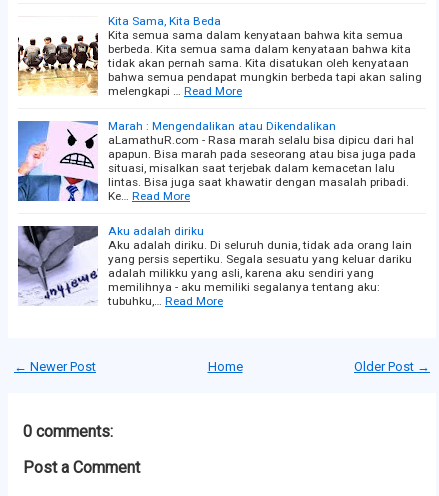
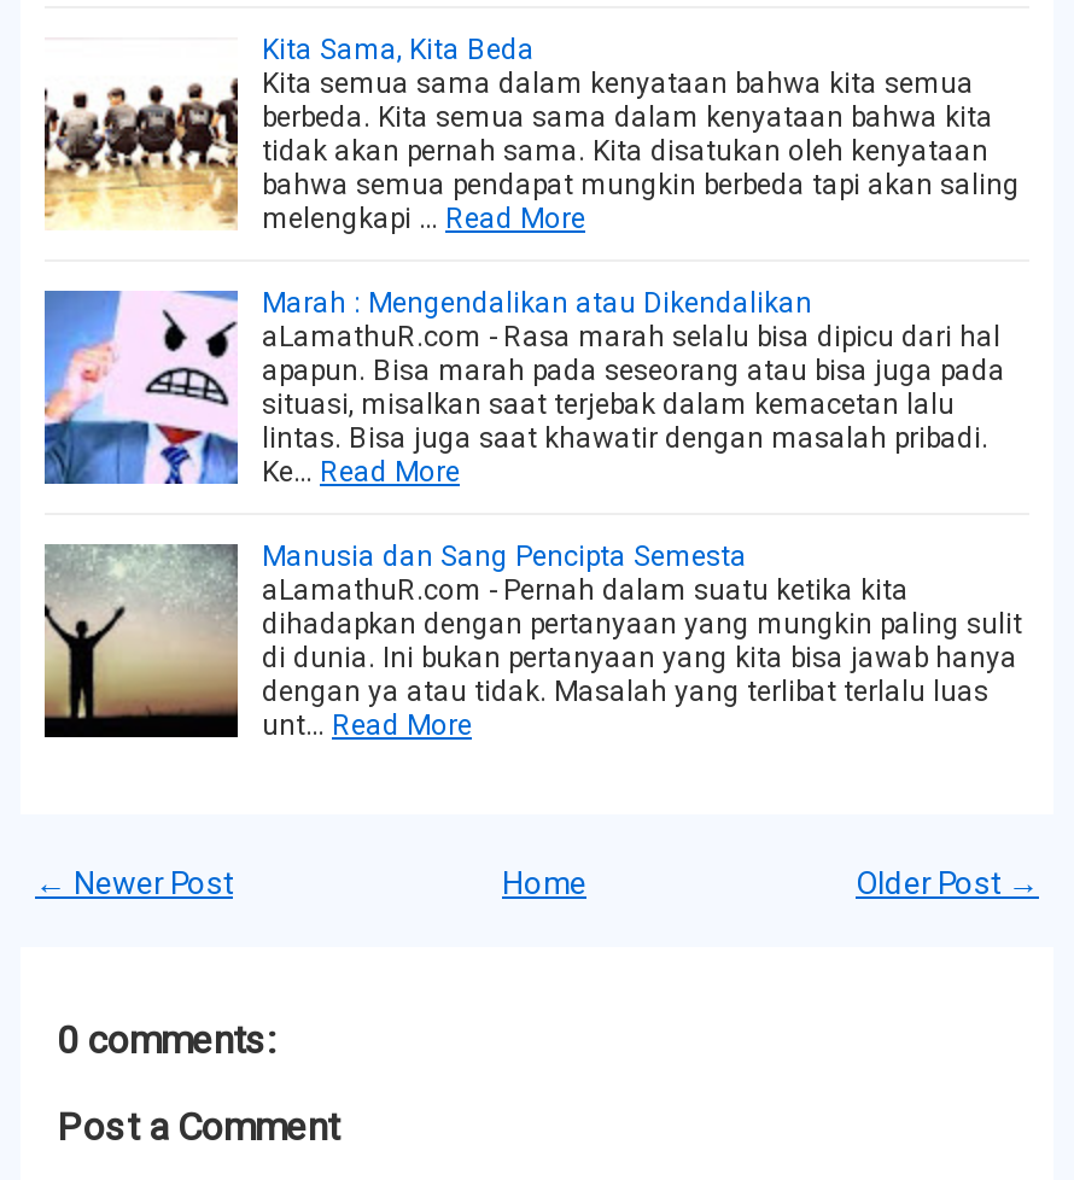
[17,224,412,308] [image] | Aku adalah diriku | Aku adalah diriku. Di seluruh dunia, tidak ada orang lain | yang persis sepertiku. Segala sesuatu yang keluar dariku | adalah milikku yang asli, karena aku sendiri yang | memilihnya - aku memiliki segalanya tentang aku: | tubuhku,… Read More -> [42,540,1022,742] [image] | Manusia dan Sang Pencipta Semesta | aLamathuR.com - Pernah dalam suatu ketika kita | dihadapkan dengan pertanyaan yang mungkin paling sulit | di dunia. Ini bukan pertanyaan yang kita bisa jawab hanya | dengan ya atau tidak. Masalah yang terlibat terlalu luas | unt… Read More

